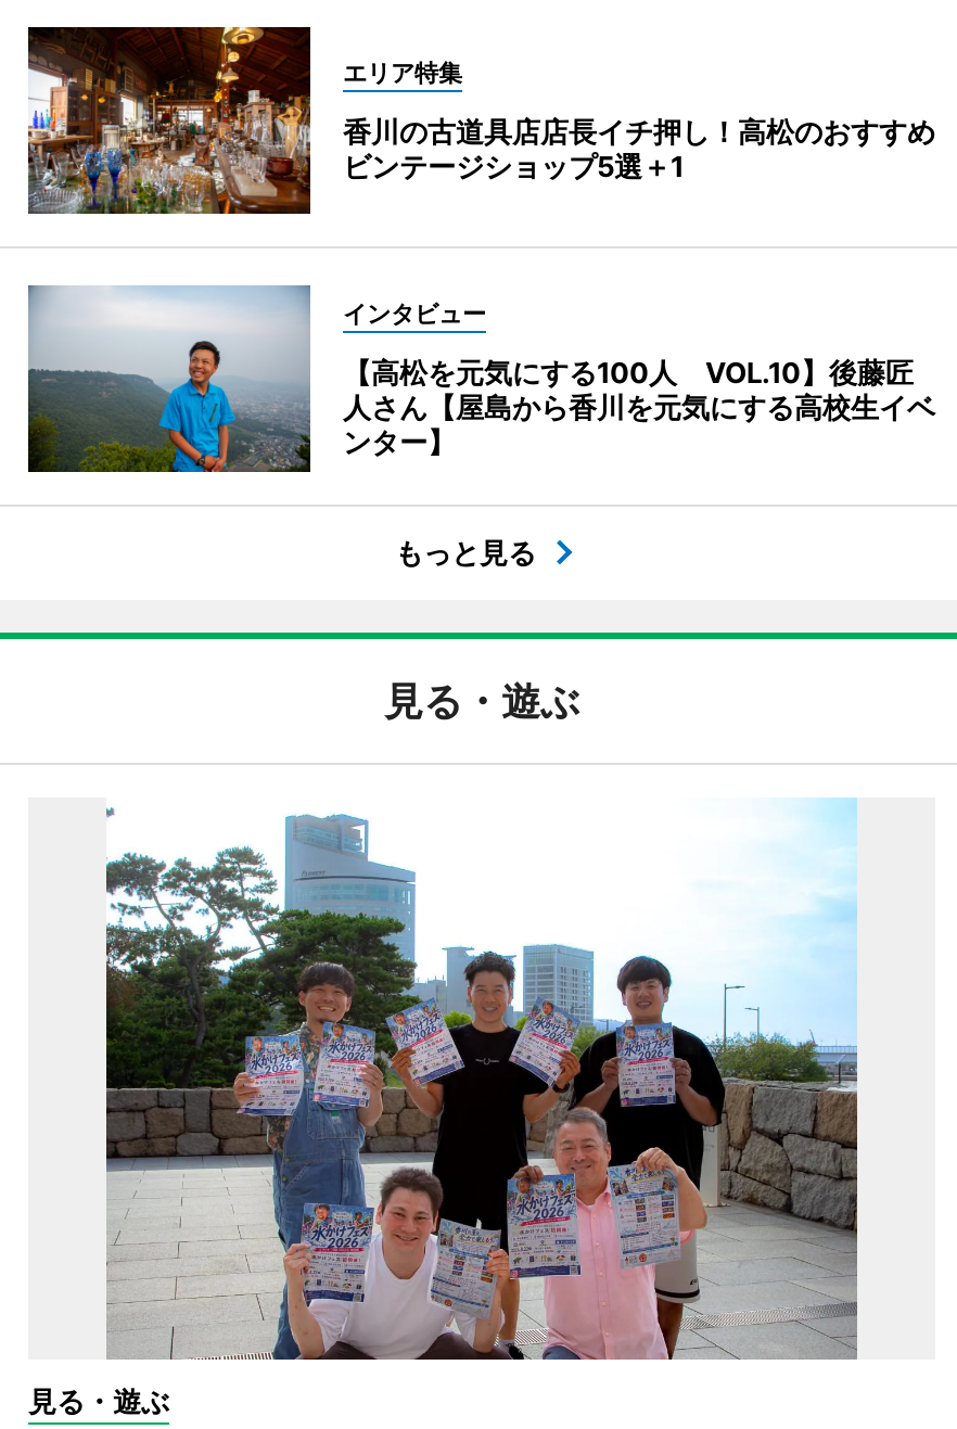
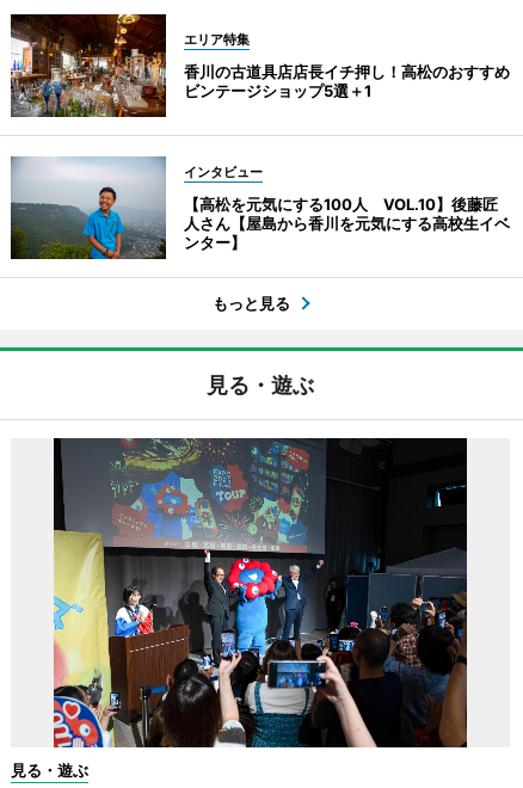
[104,798,857,1362] [image] -> [53,437,468,749] [image]

